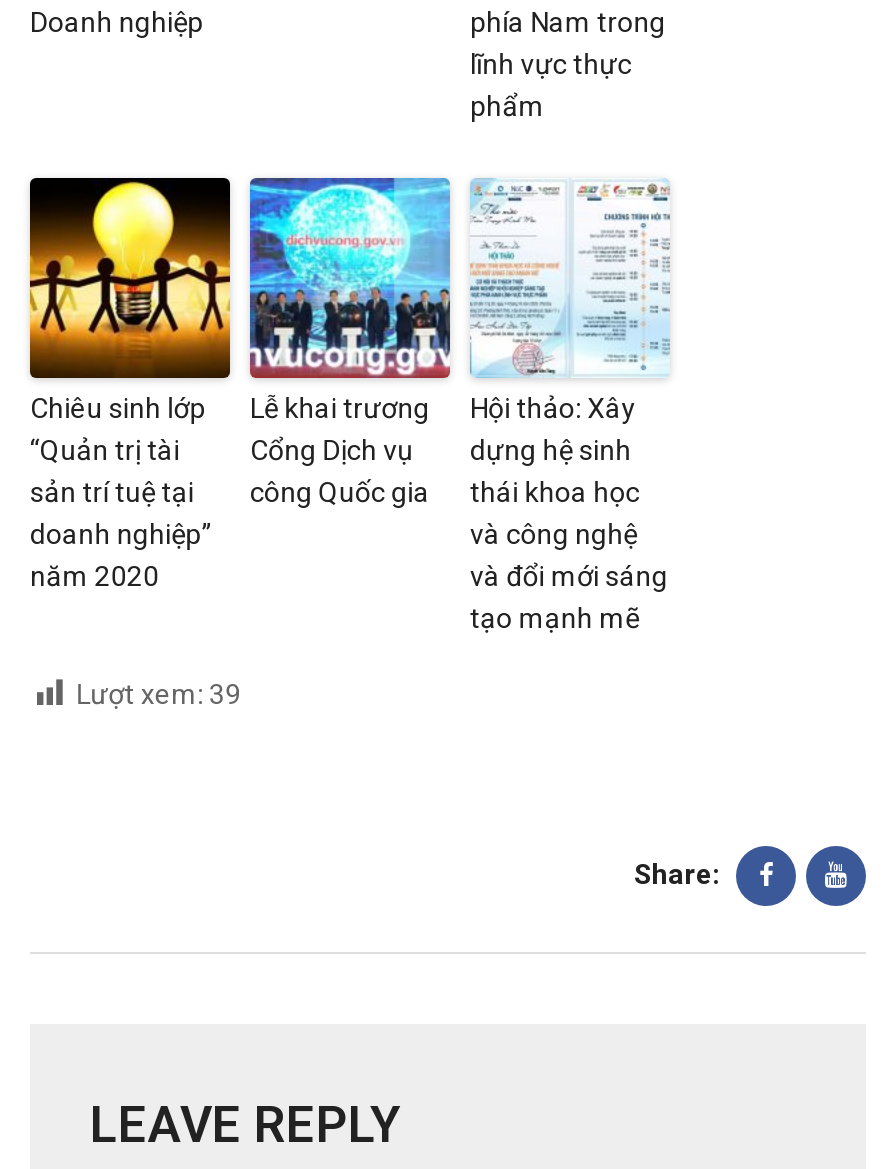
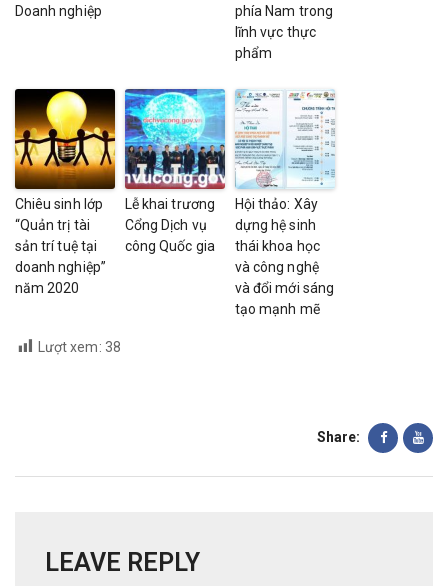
[76,678,242,710] Lượt xem: 39 -> [38,339,121,355] Lượt xem: 38

